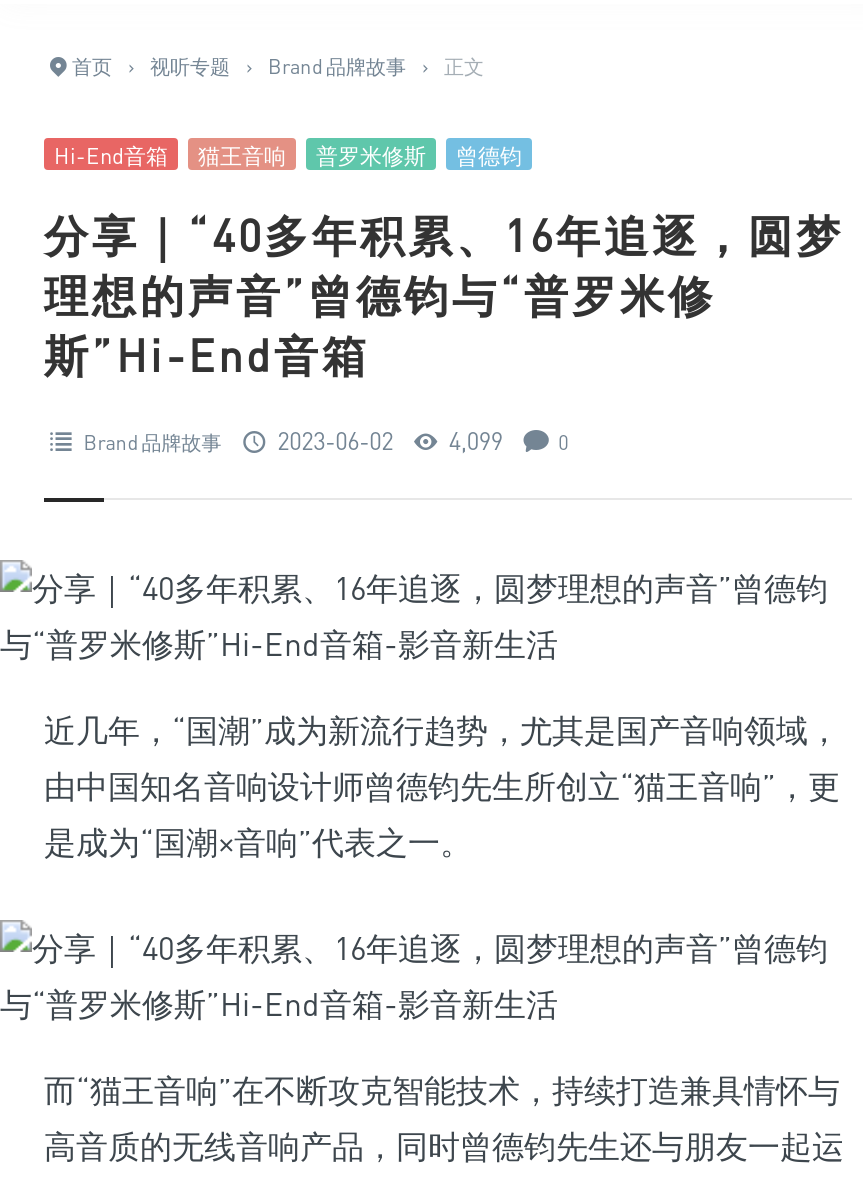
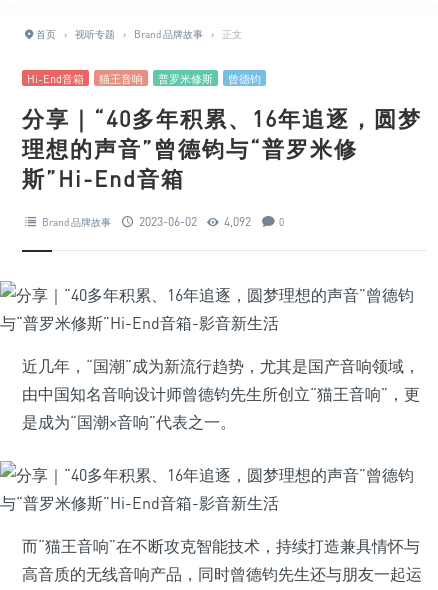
[271,426,503,456] 2023-06-02 4,099 -> [136,214,251,229] 2023-06-02 4,092

